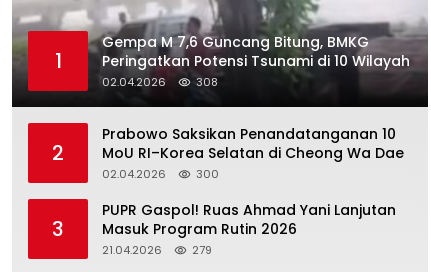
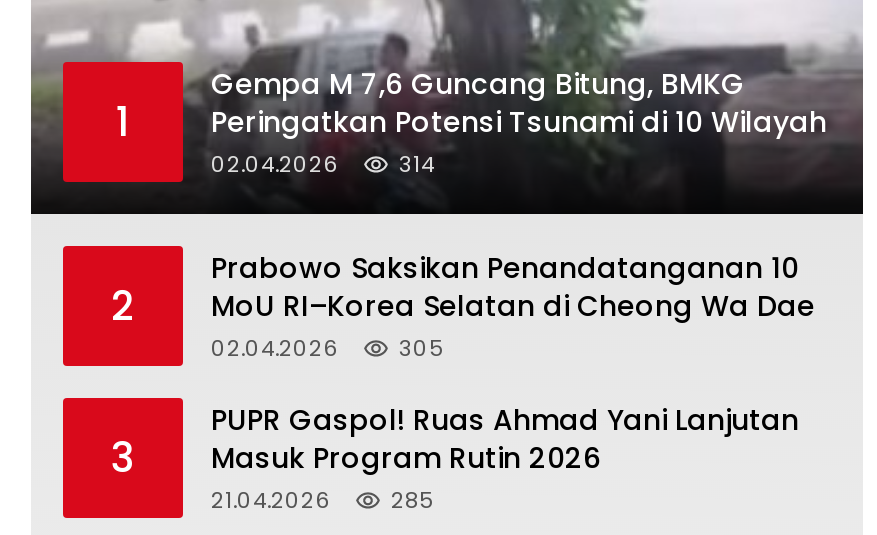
[102,74,218,90] 02.04.2026 308 -> [211,148,435,180] 02.04.2026 314
[102,166,219,182] 02.04.2026 300 -> [211,332,443,364] 02.04.2026 305
[102,242,212,258] 21.04.2026 279 -> [211,484,433,516] 21.04.2026 285

